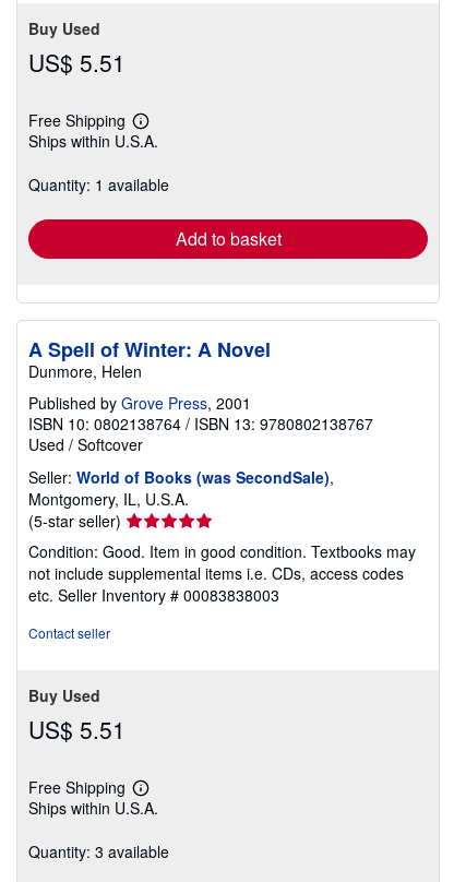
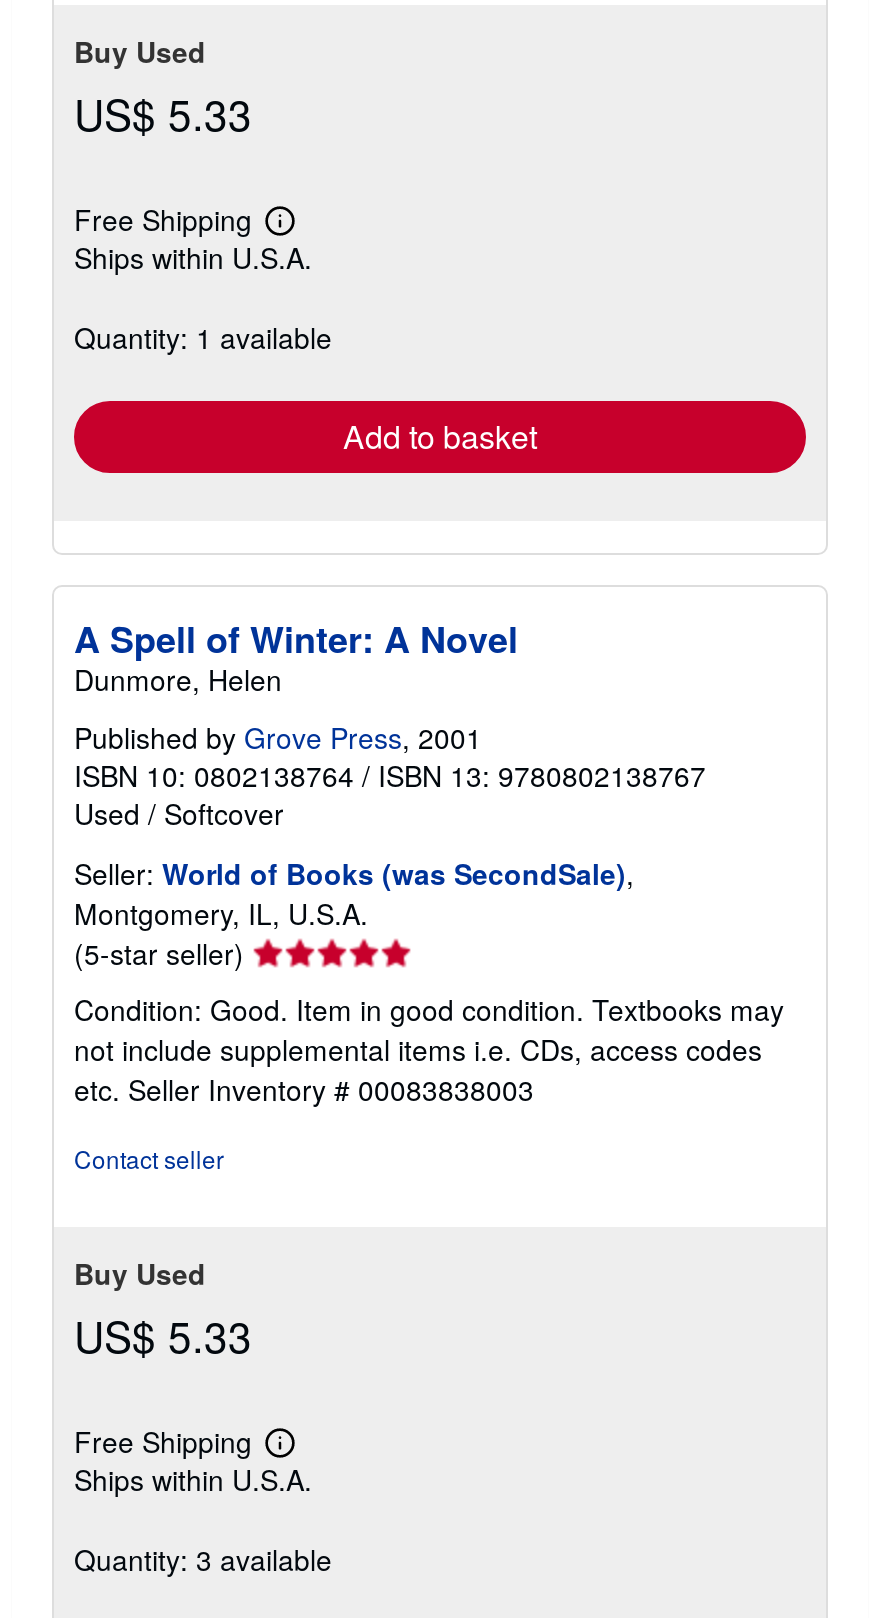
[28,46,126,78] US$ 5.51 -> [74,83,252,143] US$ 5.33
[28,713,126,745] US$ 5.51 -> [74,1305,252,1365] US$ 5.33

